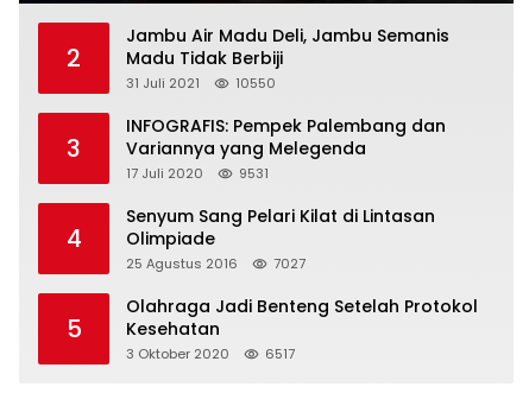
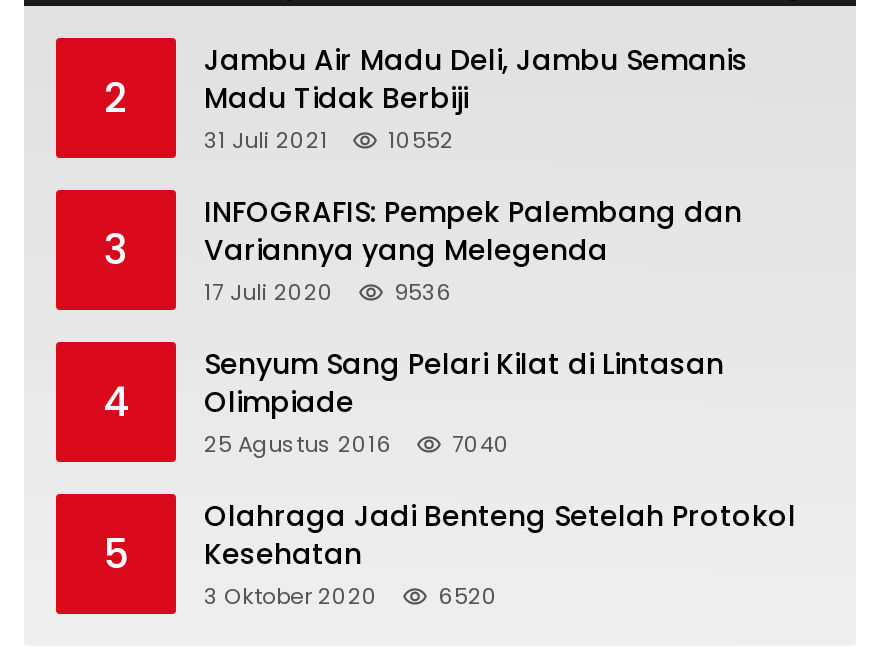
[126,74,276,93] 31 Juli 2021 10550 -> [204,125,454,157] 31 Juli 2021 10552
[126,164,269,183] 17 Juli 2020 9531 -> [204,277,452,309] 17 Juli 2020 9536
[126,254,306,273] 25 Agustus 2016 7027 -> [204,429,510,461] 25 Agustus 2016 7040
[126,345,295,364] 3 Oktober 2020 6517 -> [204,581,498,613] 3 Oktober 2020 6520

